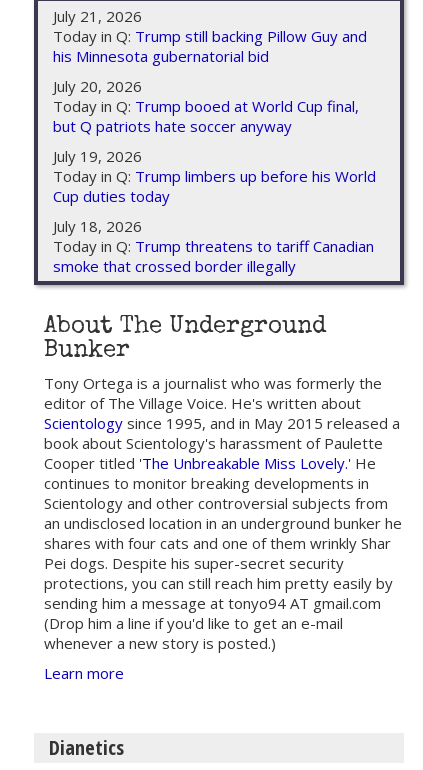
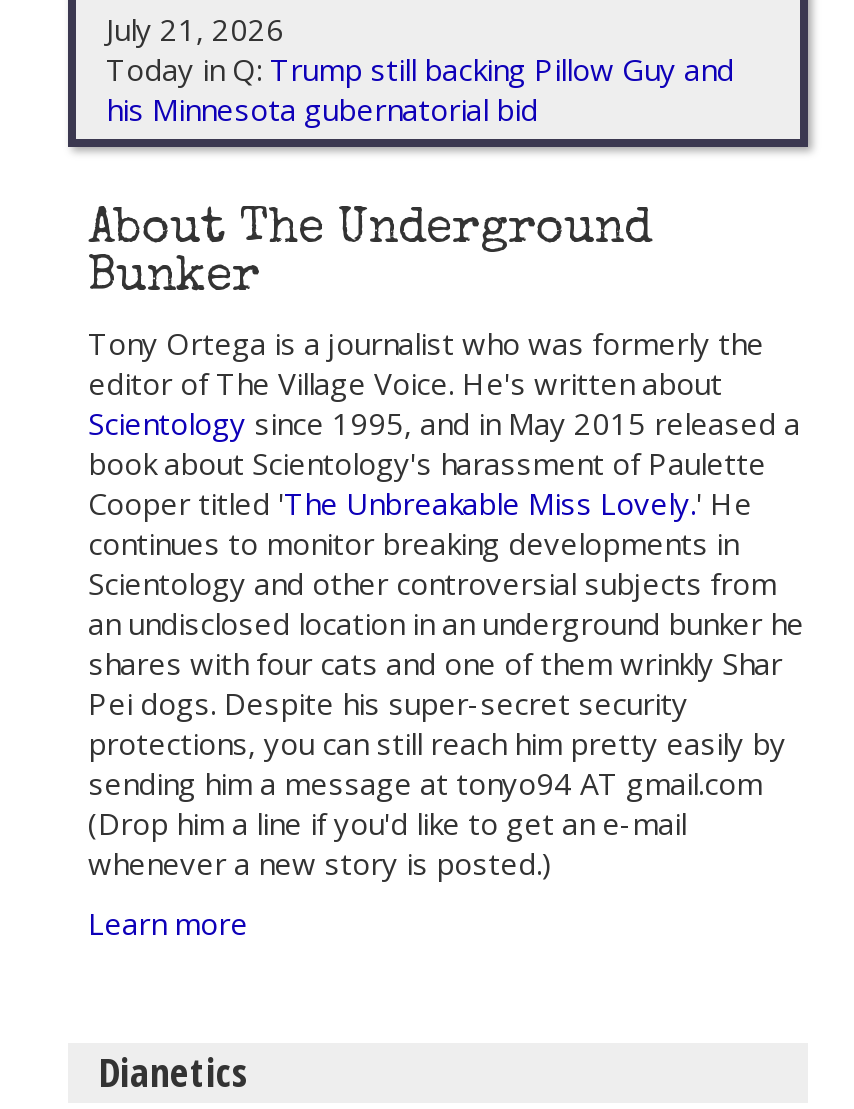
[53,76,376,276] July 20, 2026 | Today in Q: Trump booed at World Cup final, | but Q patriots hate soccer anyway | July 19, 2026 | Today in Q: Trump limbers up before his World | Cup duties today | July 18, 2026 | Today in Q: Trump threatens to tariff Canadian | smoke that crossed border illegally -> none

